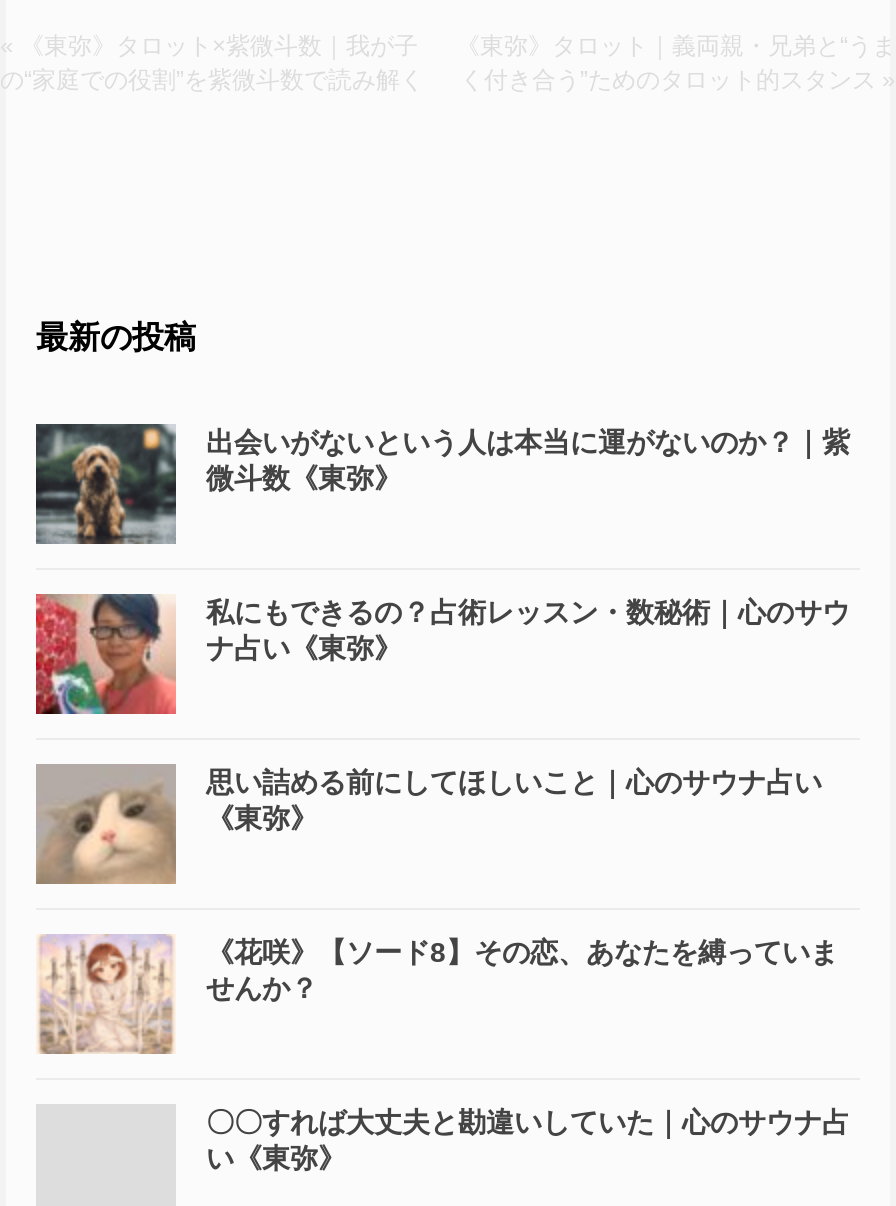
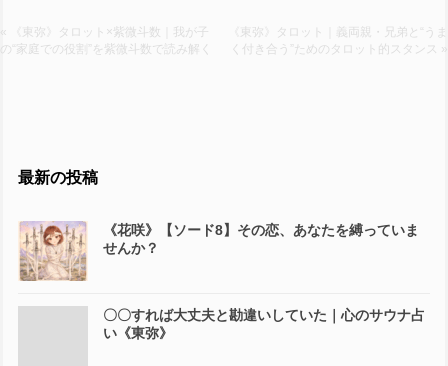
[34,422,850,546] [image] | 出会いがないという人は本当に運がないのか？｜紫 | 微斗数《東弥》 -> none
[34,592,850,716] [image] | 私にもできるの？占術レッスン・数秘術｜心のサウ | ナ占い《東弥》 -> none
[36,764,822,884] [image] | 思い詰める前にしてほしいこと｜心のサウナ占い | 《東弥》 -> none

